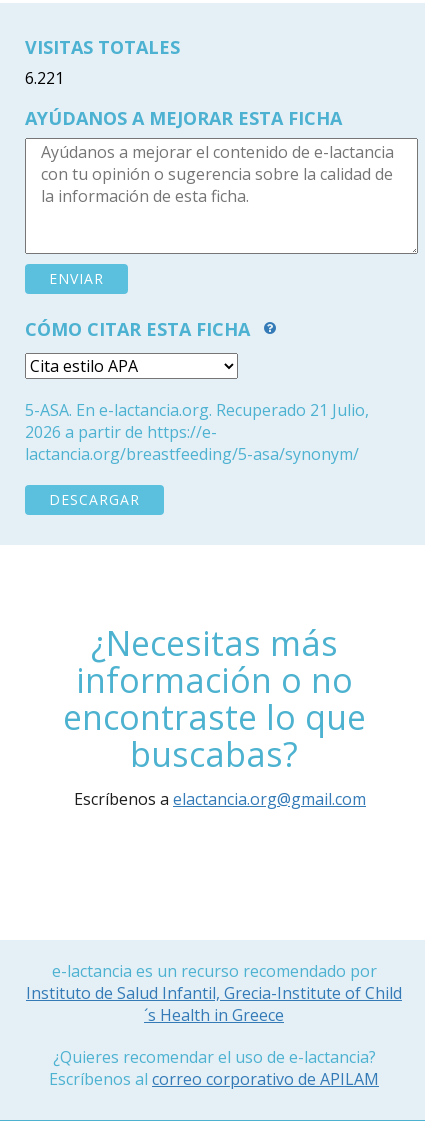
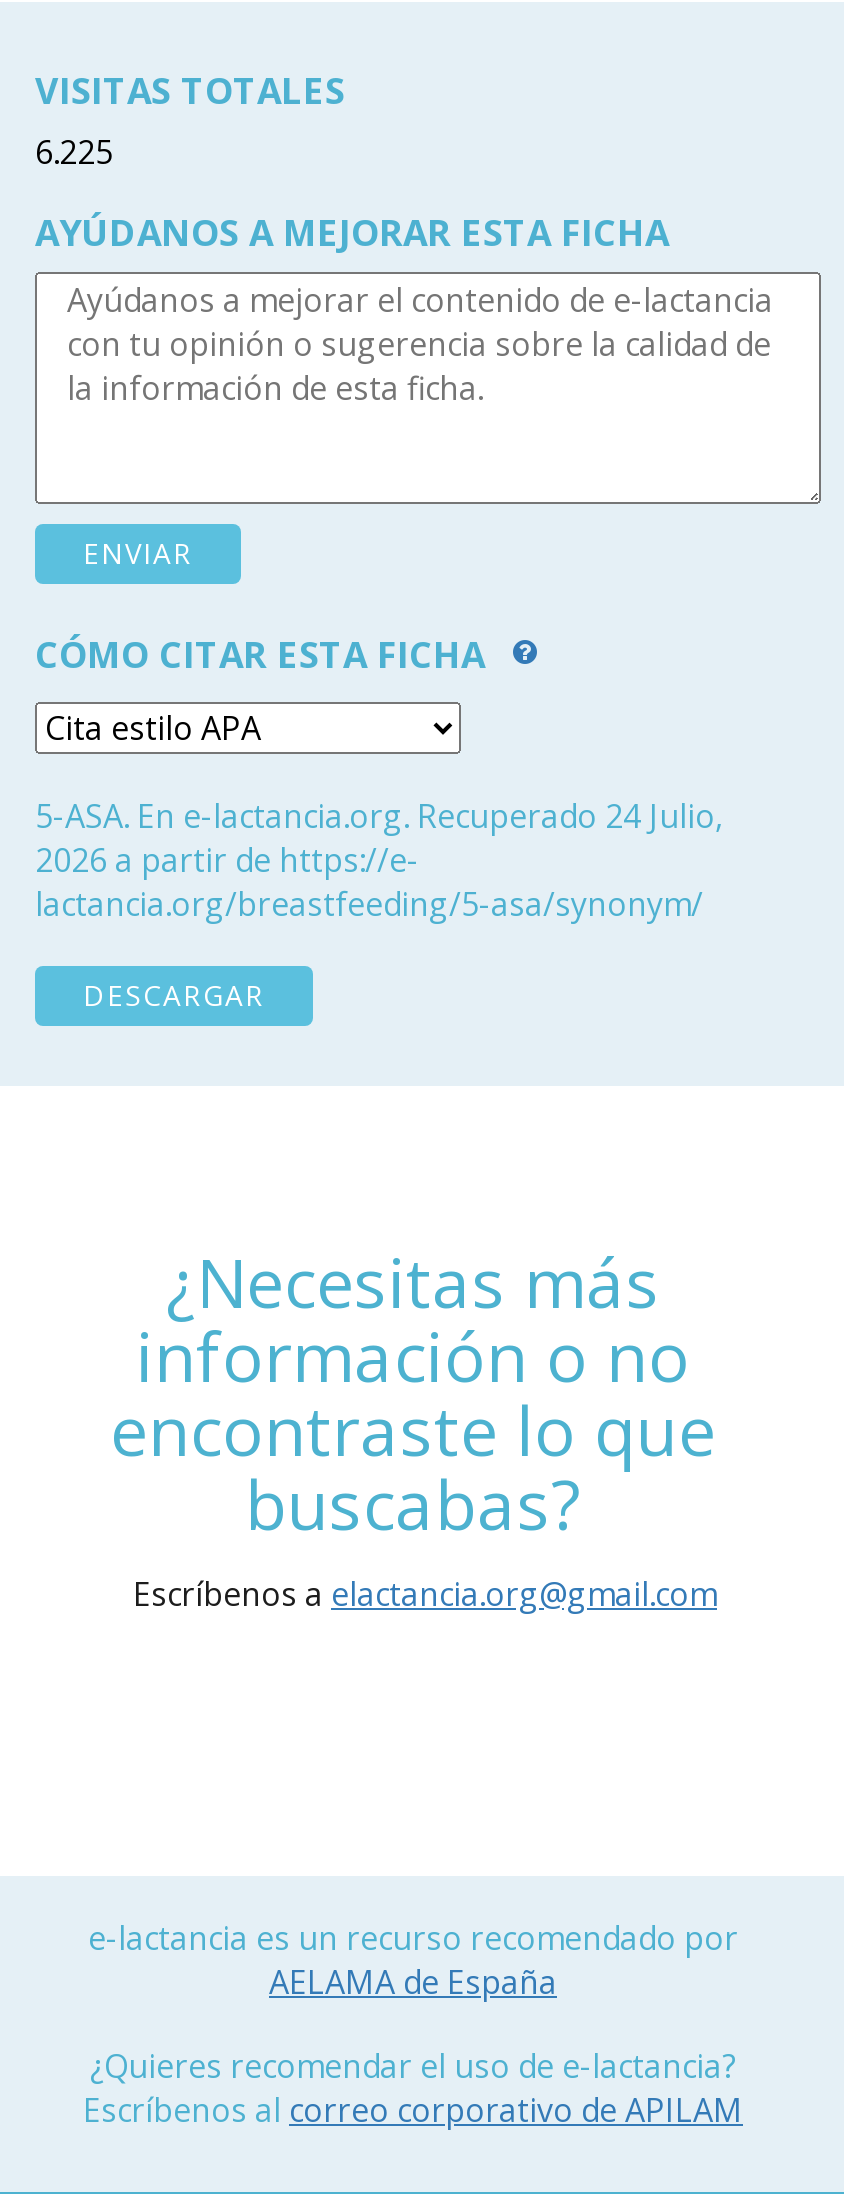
[25,67,64,89] 6.221 -> [35,130,113,174] 6.225
[25,399,369,421] 5-ASA. En e-lactancia.org. Recuperado 21 Julio, -> [35,794,723,838] 5-ASA. En e-lactancia.org. Recuperado 24 Julio,
[26,982,402,1026] Instituto de Salud Infantil, Grecia-Institute of Child | ´s Health in Greece -> [269,1960,557,2004] AELAMA de España

